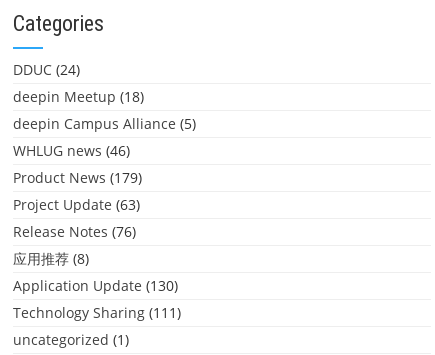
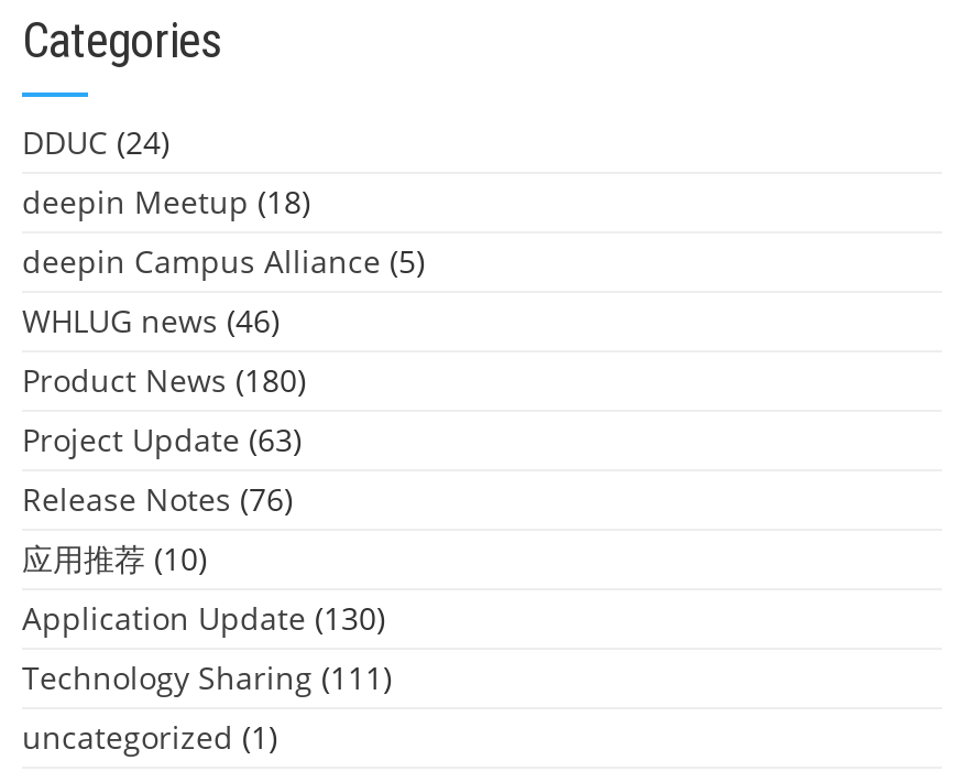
[13,168,142,187] Product News (179) -> [22,359,306,401] Product News (180)
[13,249,89,268] 应用推荐(8) -> [22,537,207,579] 应用推荐(10)

